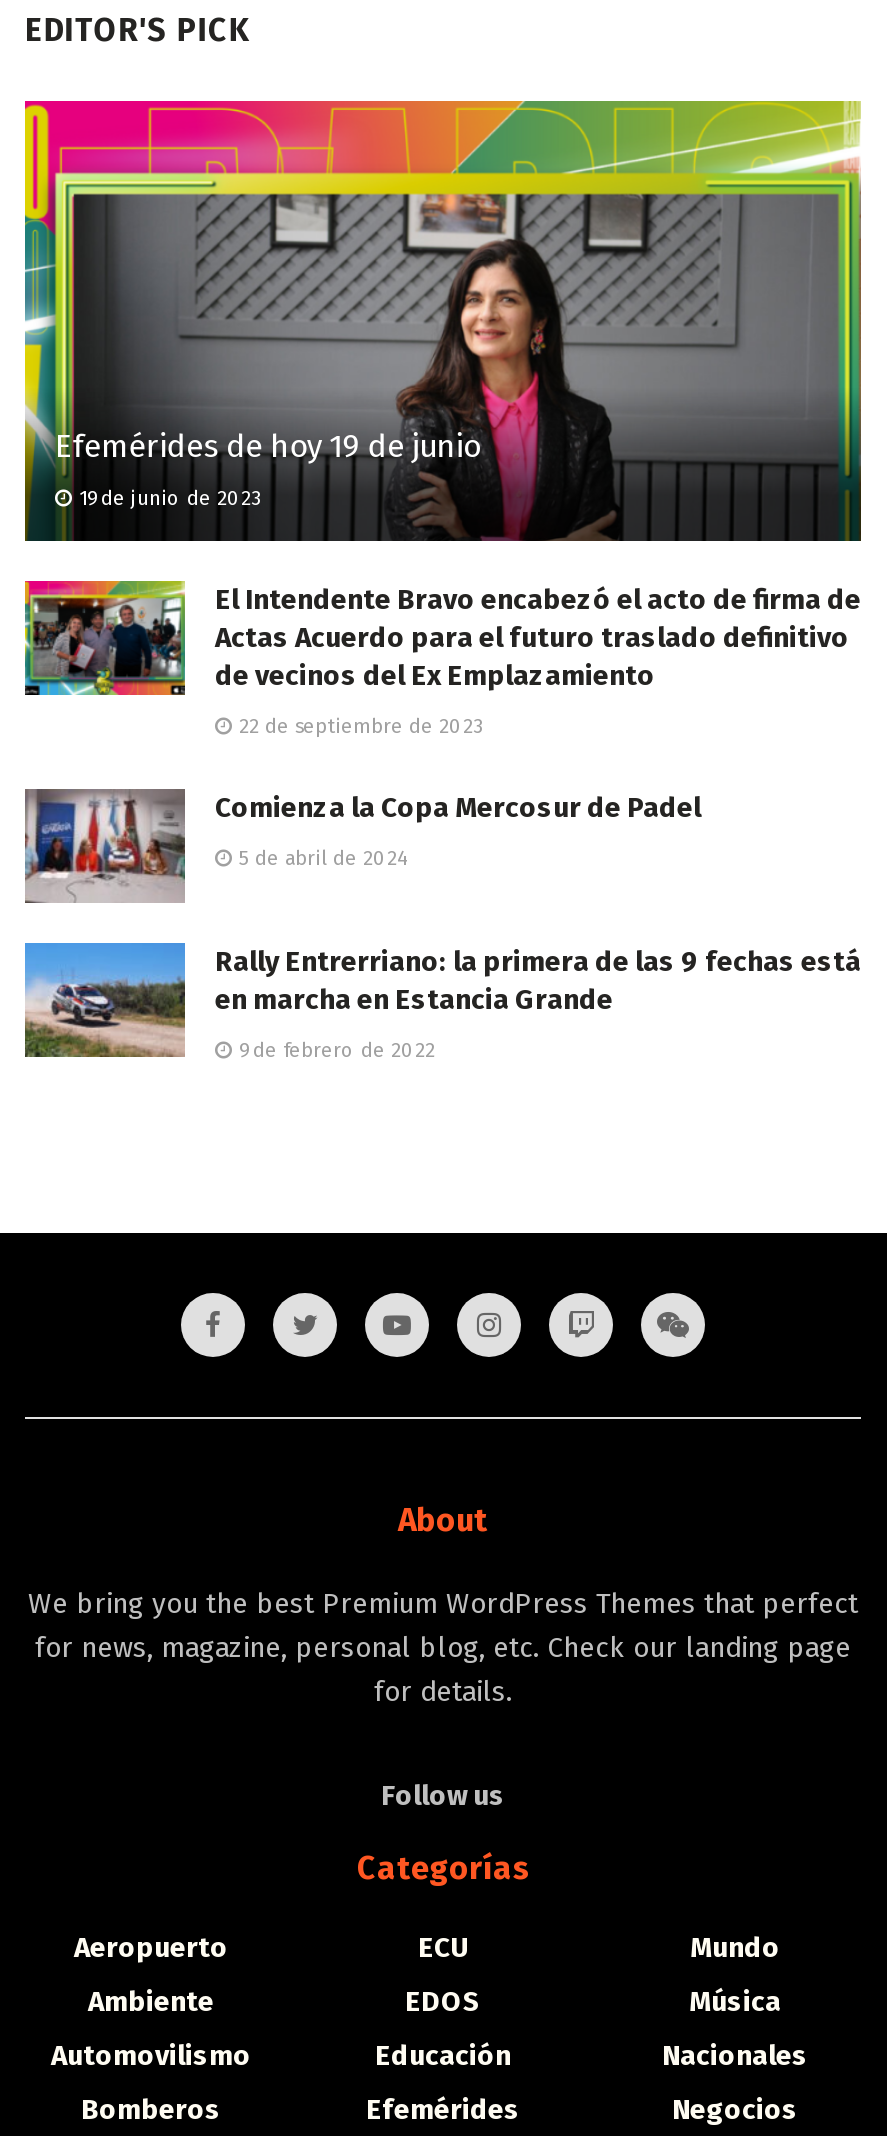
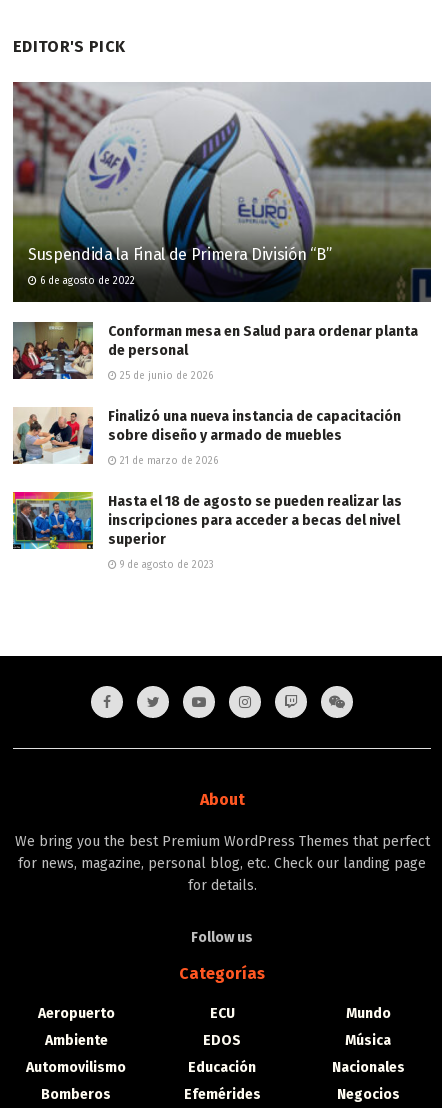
[23,99,861,541] [image] | Efemérides de hoy 19 de junio -> [12,81,431,302] [image] | Suspendida la Final de Primera División “B”
[73,486,261,510] 19 de junio de 2023 -> [37,274,135,286] 6 de agosto de 2022
[23,579,861,697] [image] | El Intendente Bravo encabezó el acto de firma de | Actas Acuerdo para el futuro traslado definitivo | de vecinos del Ex Emplazamiento -> [12,321,418,380] [image] | Conforman mesa en Salud para ordenar planta | de personal
[233,714,483,738] 22 de septiembre de 2023 -> [117,369,213,381] 25 de junio de 2026
[23,753,701,905] [image] | Comienza la Copa Mercosur de Padel -> [13,407,401,483] [image] | Finalizó una nueva instancia de capacitación | sobre diseño y armado de muebles
[233,846,407,870] 5 de abril de 2024 -> [117,454,218,466] 21 de marzo de 2026
[23,921,861,1059] [image] | Rally Entrerriano: la primera de las 9 fechas está | en marcha en Estancia Grande -> [12,491,402,560] [image] | Hasta el 18 de agosto se pueden realizar las | inscripciones para acceder a becas del nivel | superior
[233,1038,435,1062] 9 de febrero de 2022 -> [117,558,214,570] 9 de agosto de 2023

